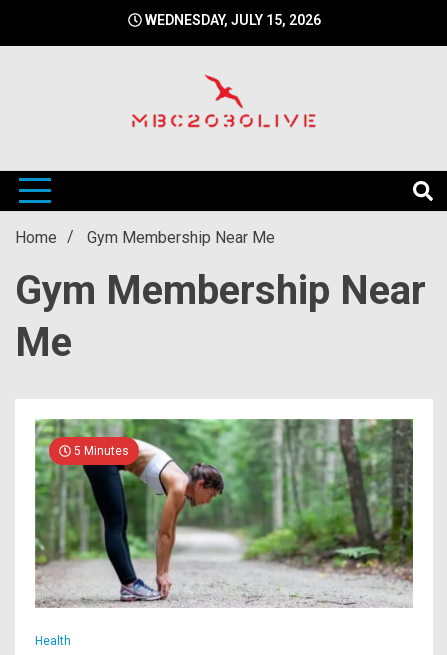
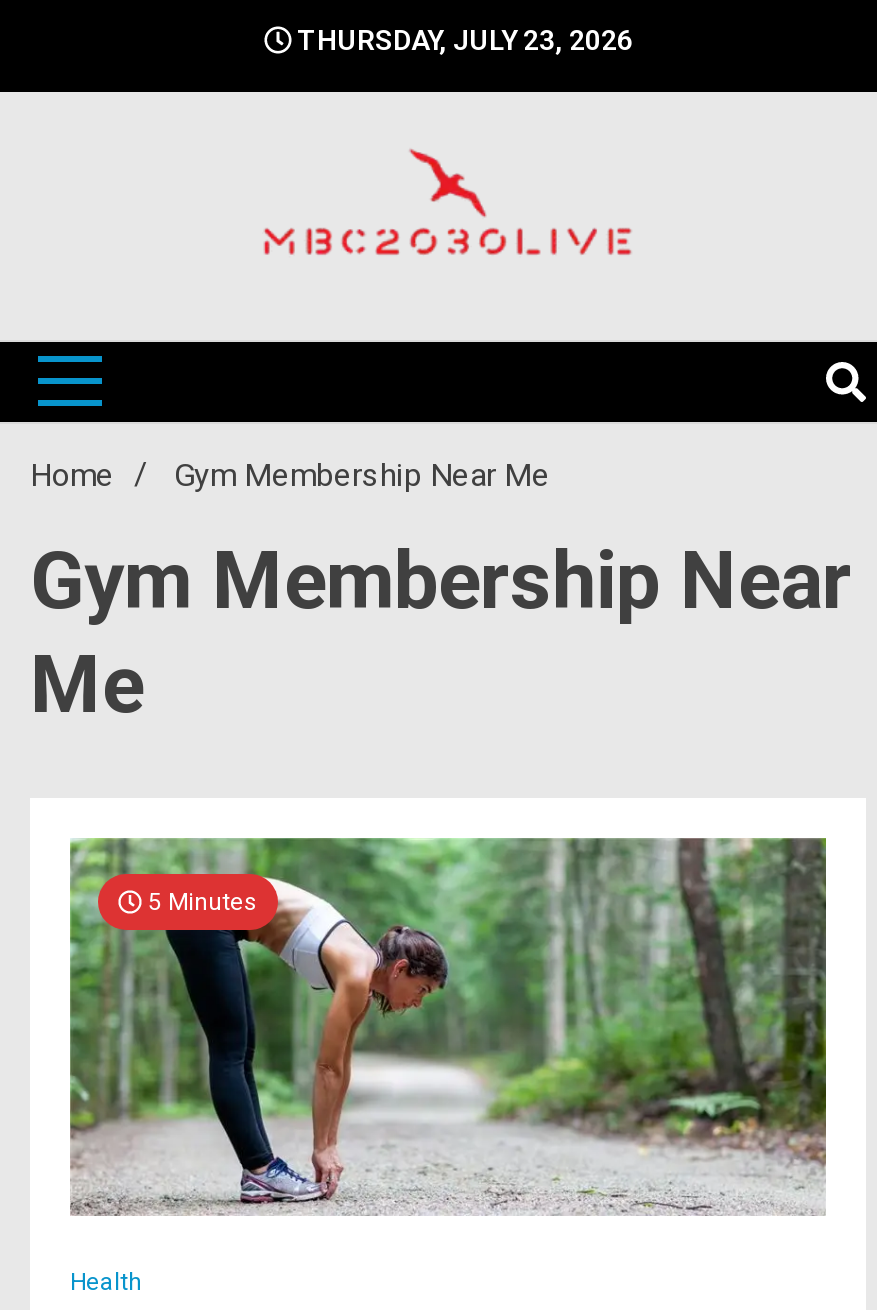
[141,12,320,28] WEDNESDAY, JULY 15, 2026 -> [291,24,633,56] THURSDAY, JULY 23, 2026

